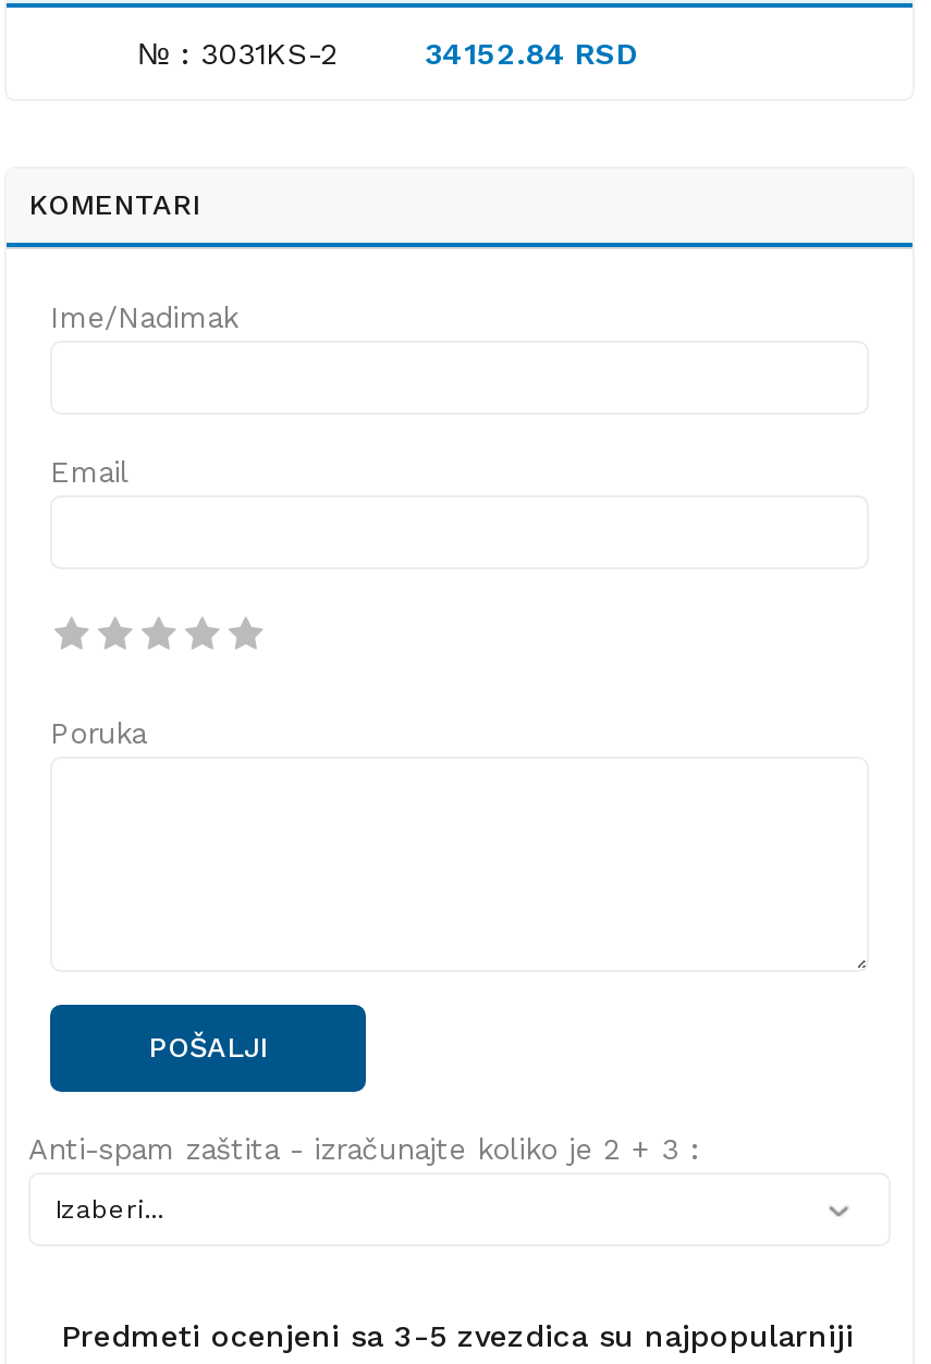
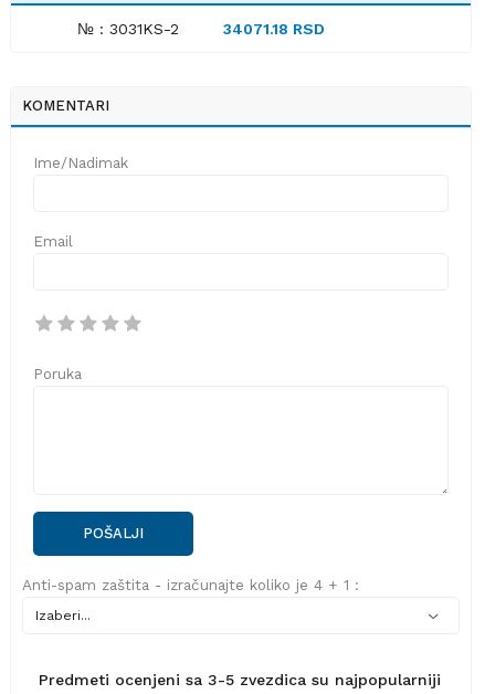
[425,37,638,71] 34152.84 RSD -> [223,20,325,38] 34071.18 RSD
[28,1132,699,1167] Anti-spam zaštita - izračunajte koliko je 2 + 3 : -> [22,576,359,594] Anti-spam zaštita - izračunajte koliko je 4 + 1 :

